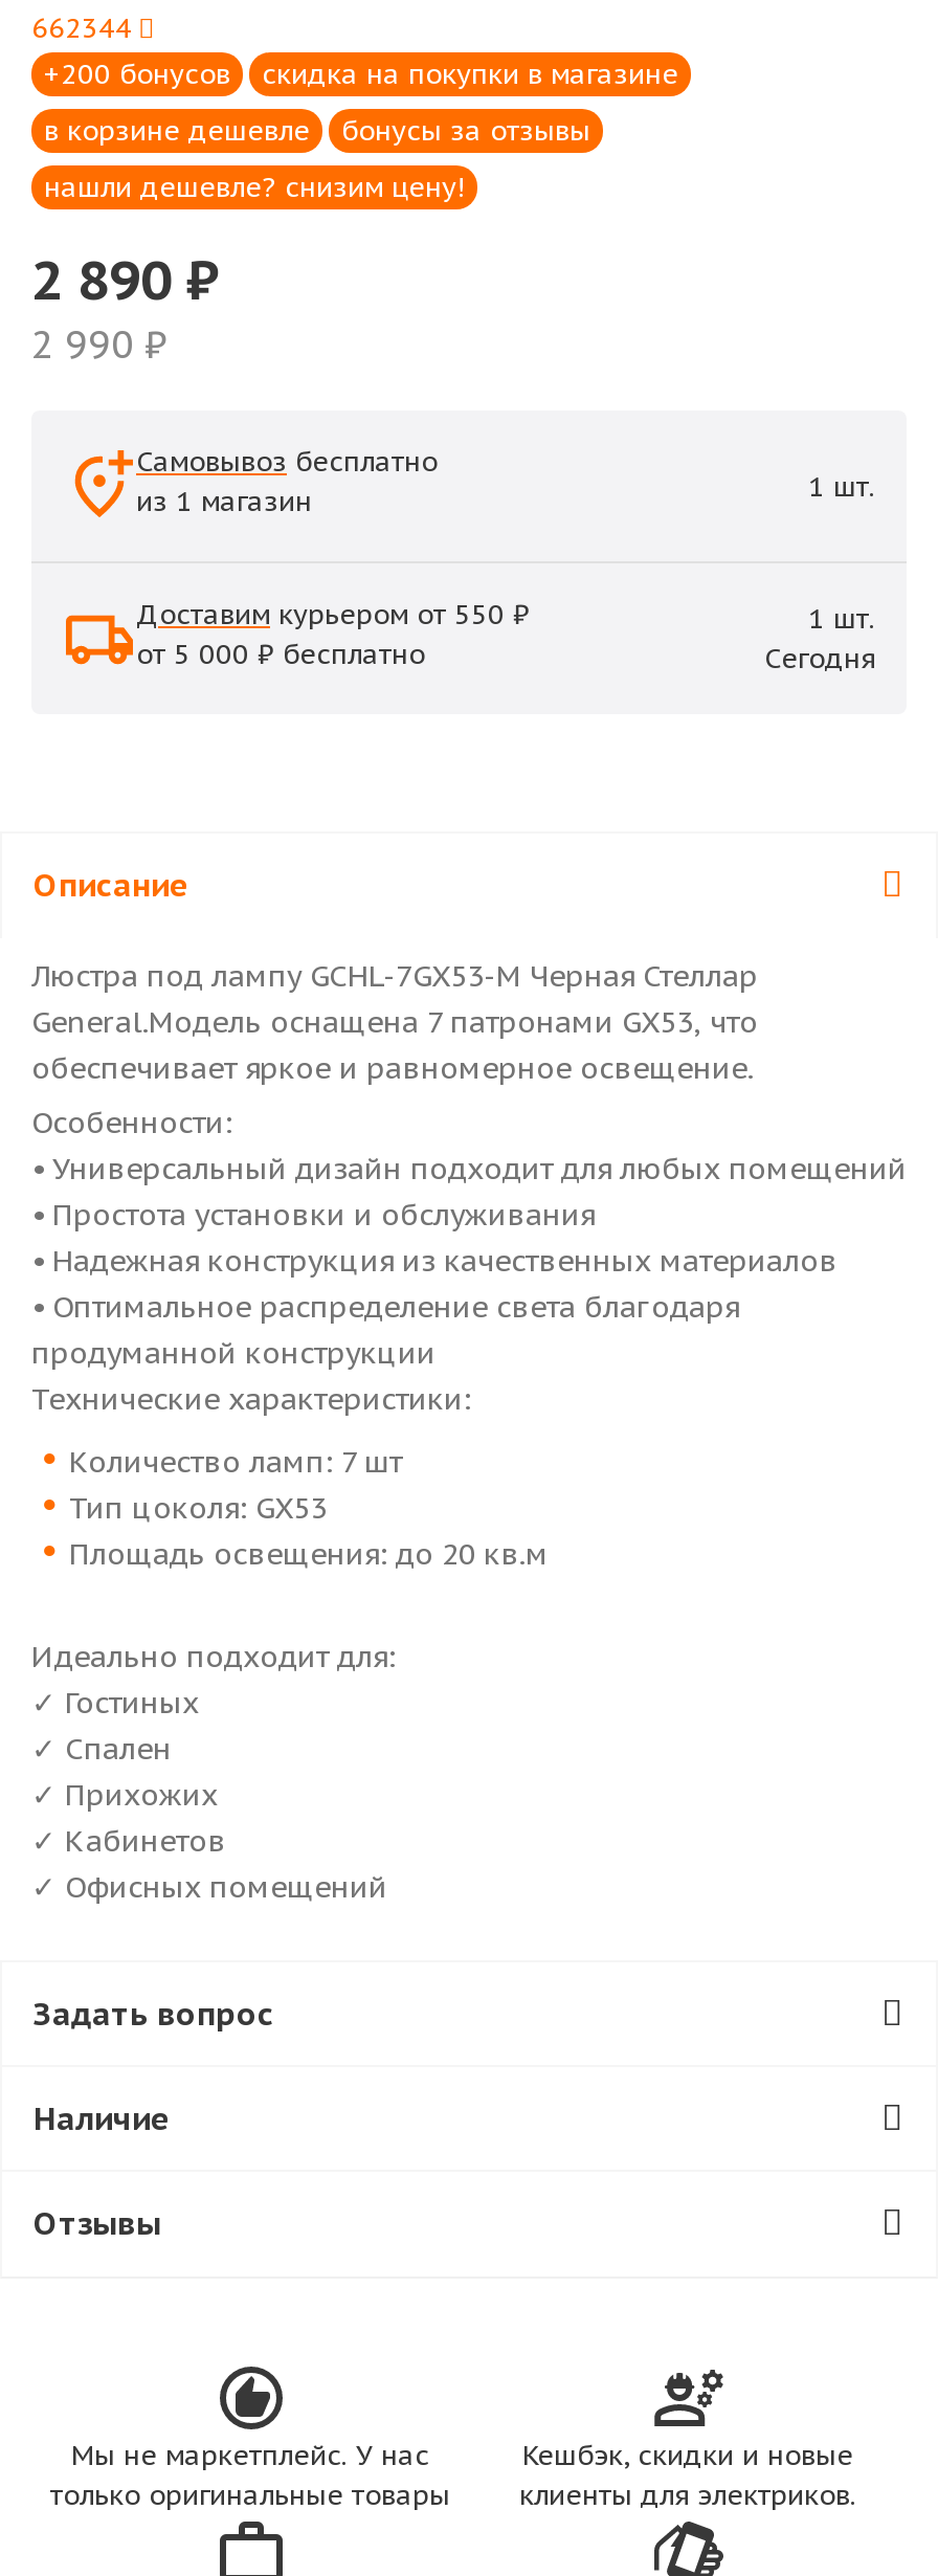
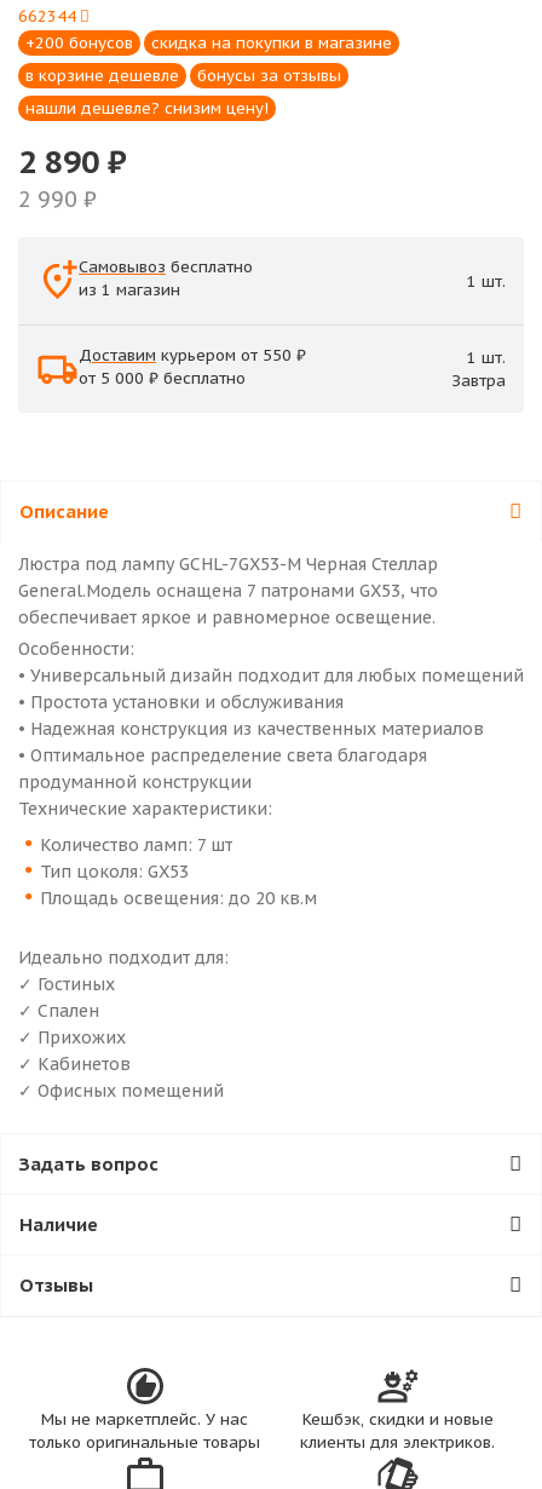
[764,641,875,676] Сегодня -> [451,370,506,391] Завтра

